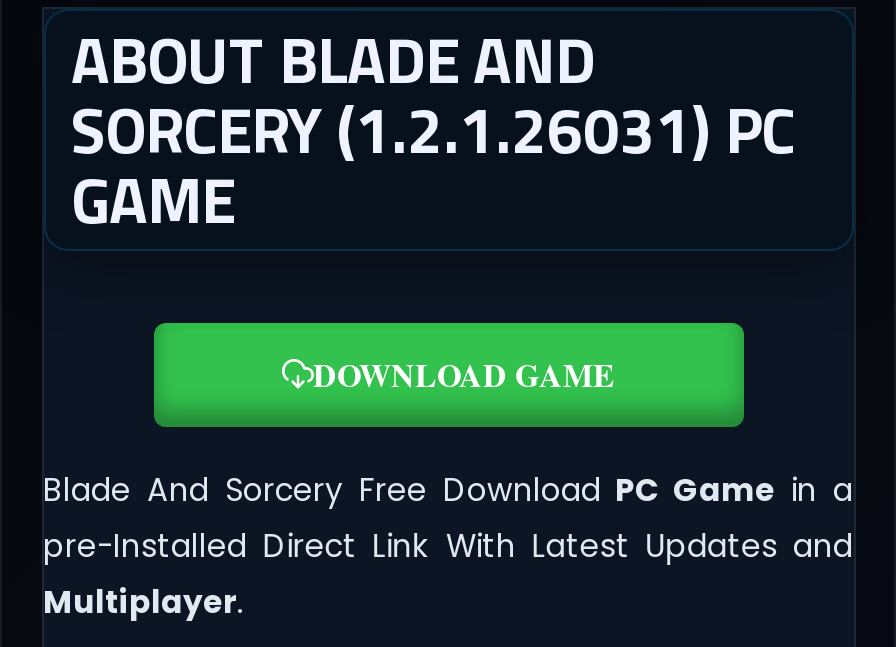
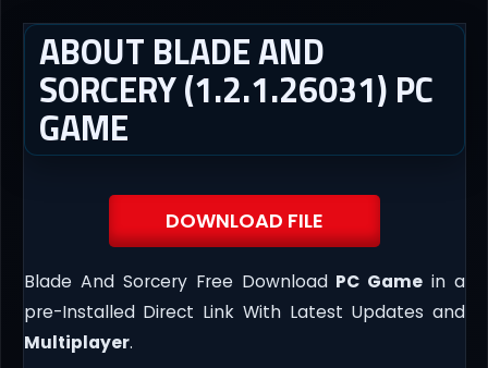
[313,350,615,396] DOWNLOAD GAME -> [165,206,323,234] DOWNLOAD FILE

